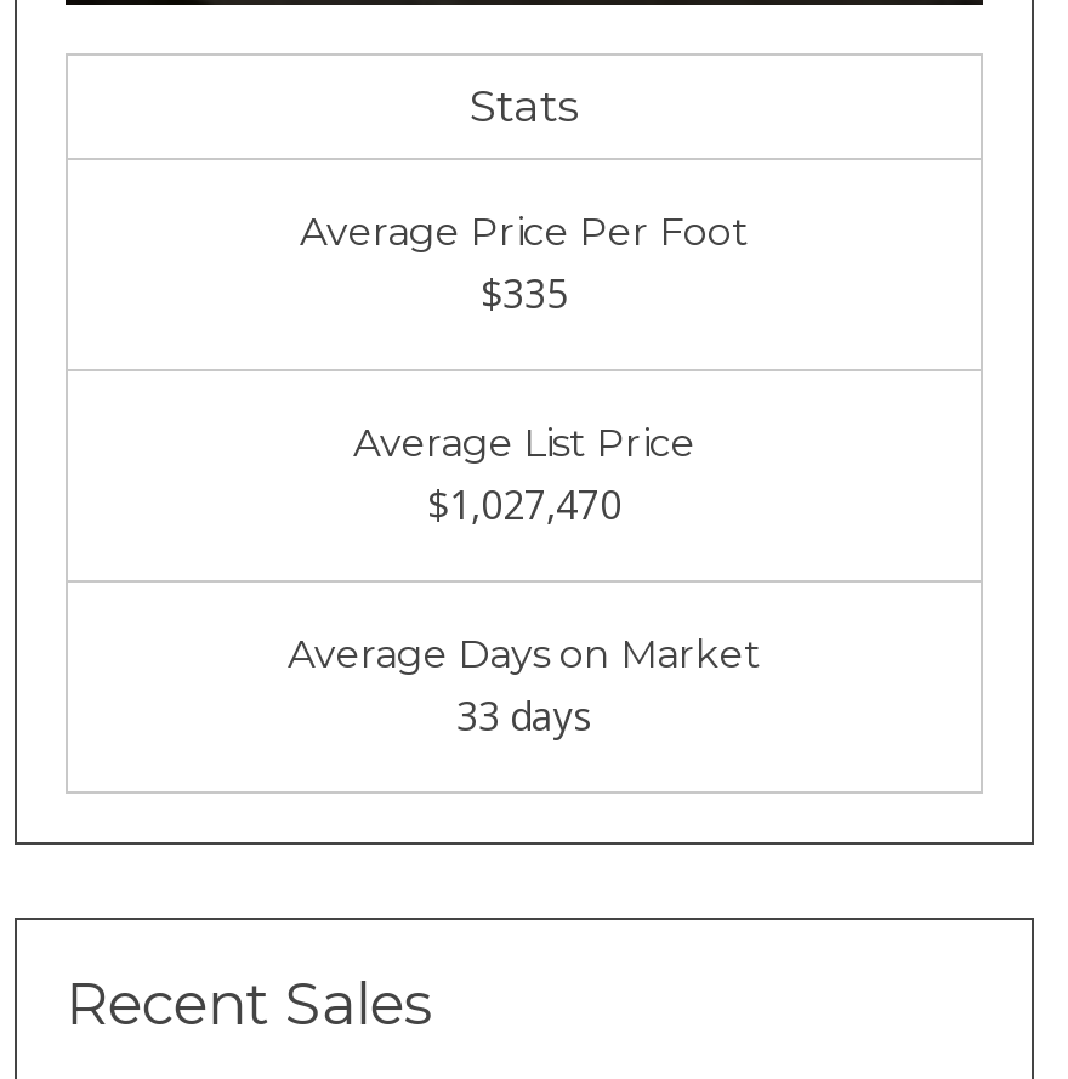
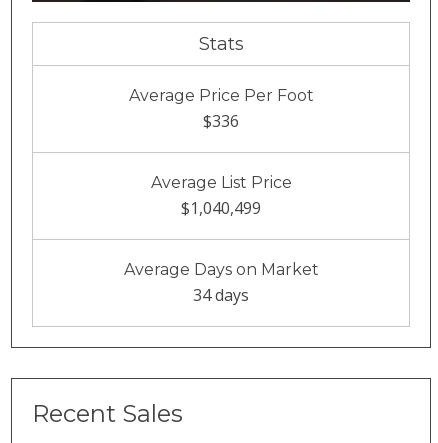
[481,268,568,321] $335 -> [203,110,239,132] $336
[427,479,621,532] $1,027,470 -> [181,197,261,219] $1,040,499
[456,690,592,743] 33 days -> [193,284,249,306] 34 days

